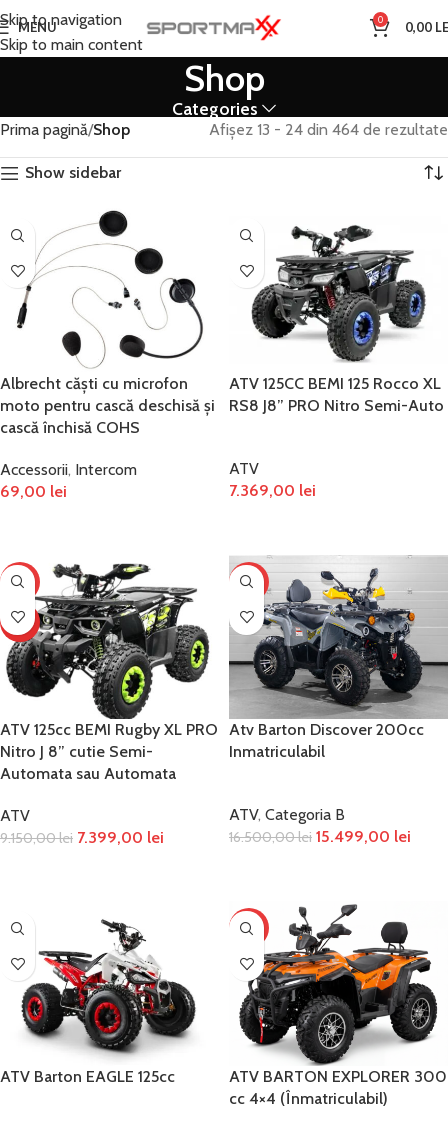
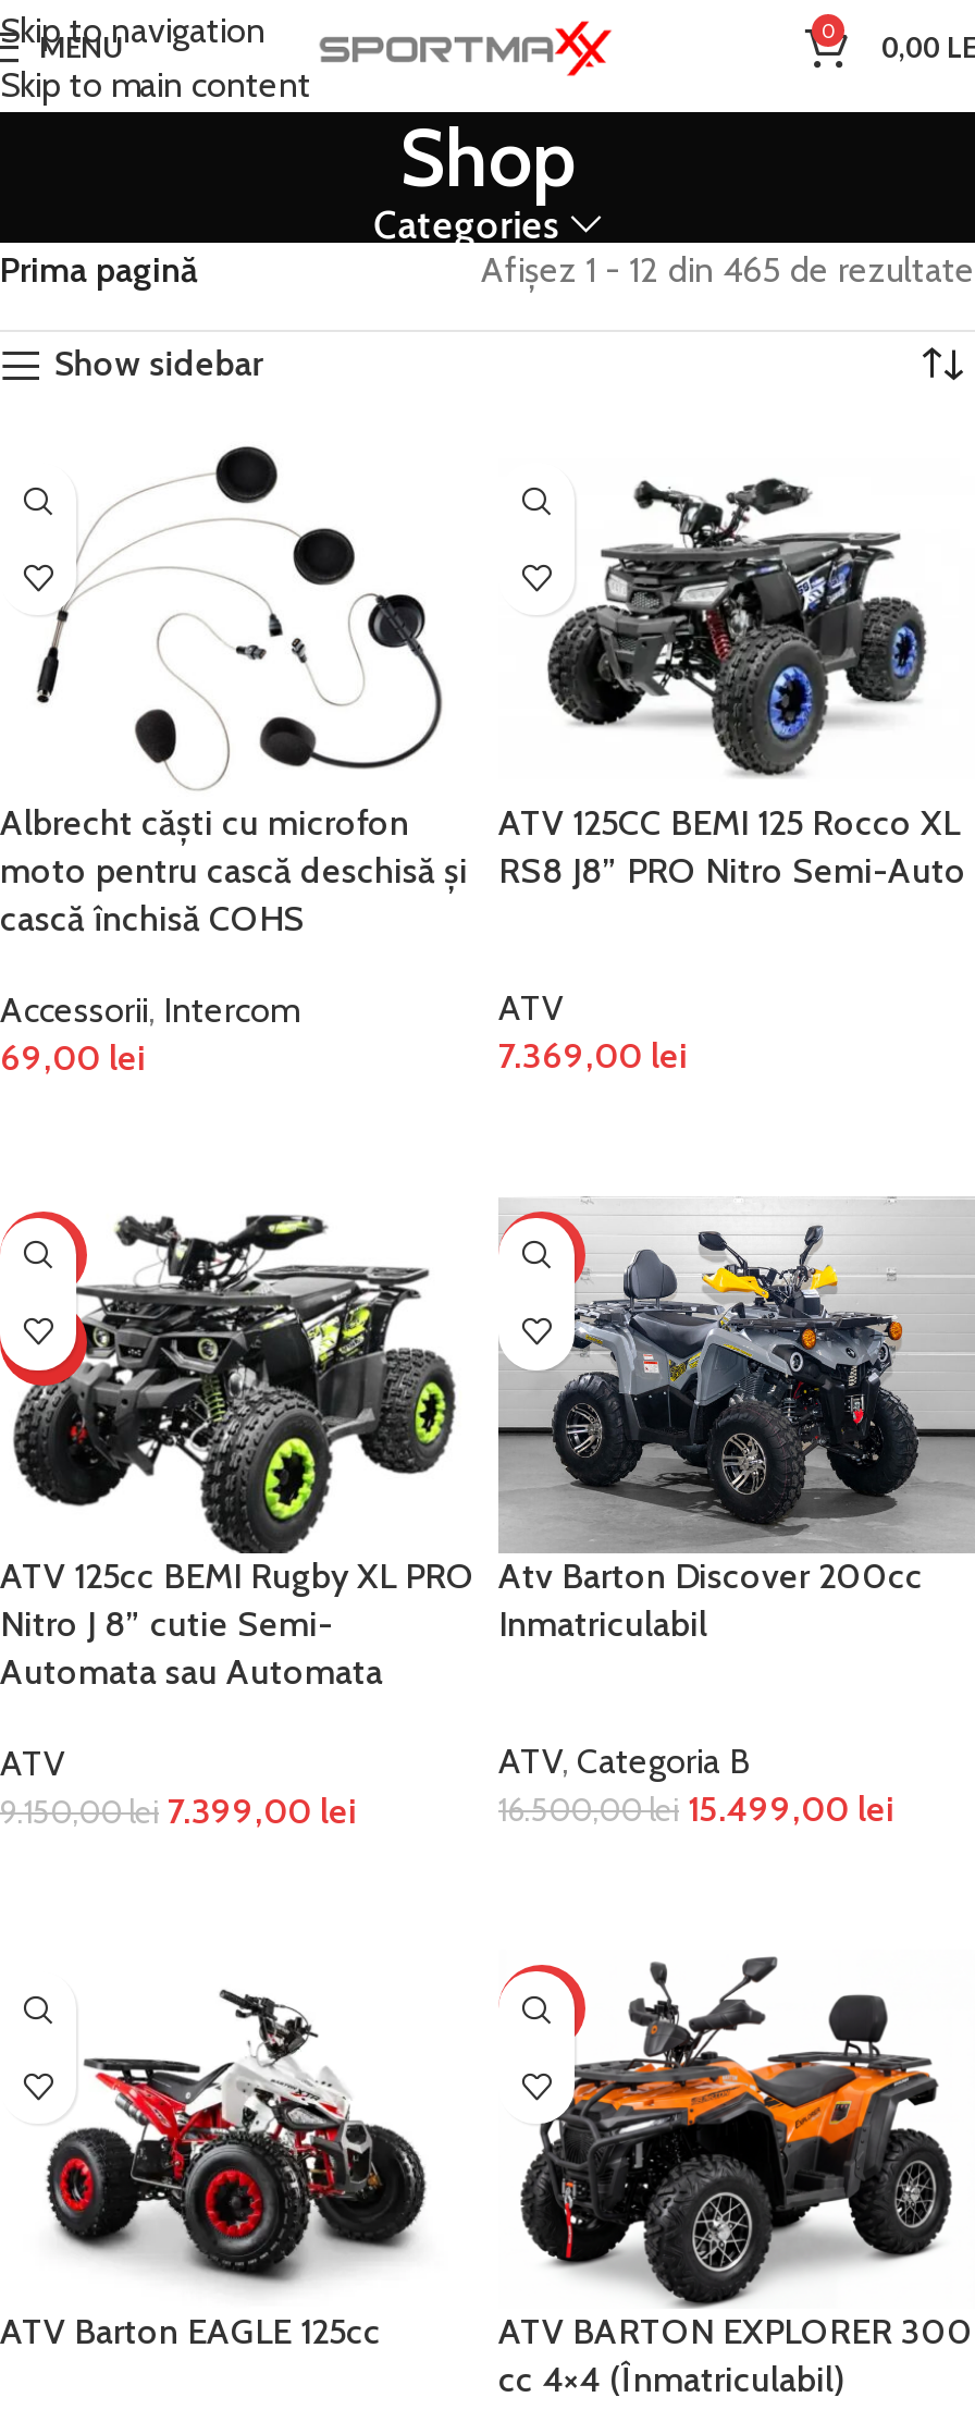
[0,120,448,139] Prima pagină Shop | Afișez 13 - 24 din 464 de rezultate -> [0,249,975,291] Prima pagină | Afișez 1 - 12 din 465 de rezultate

